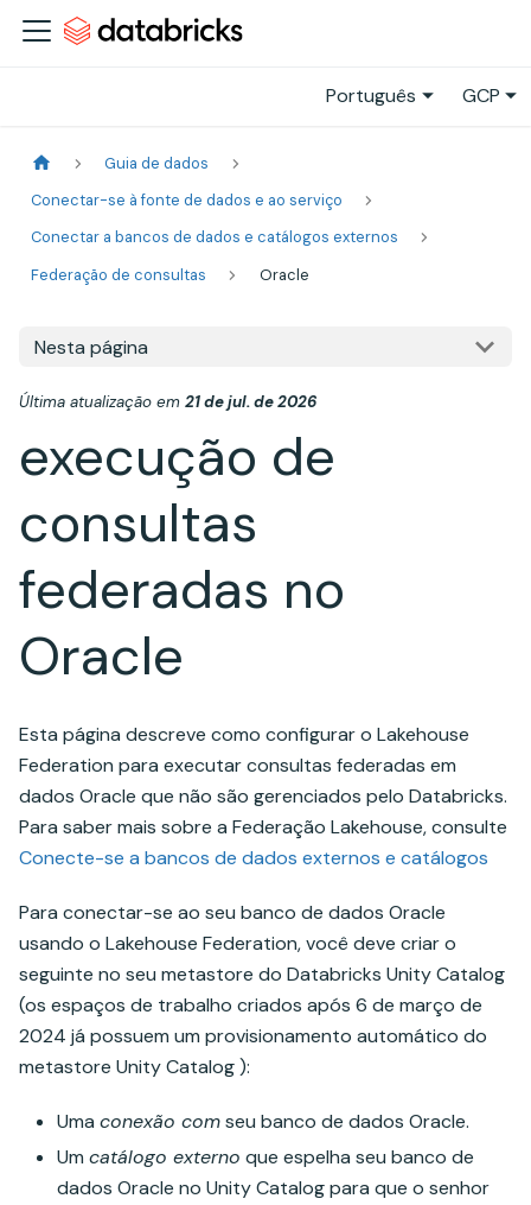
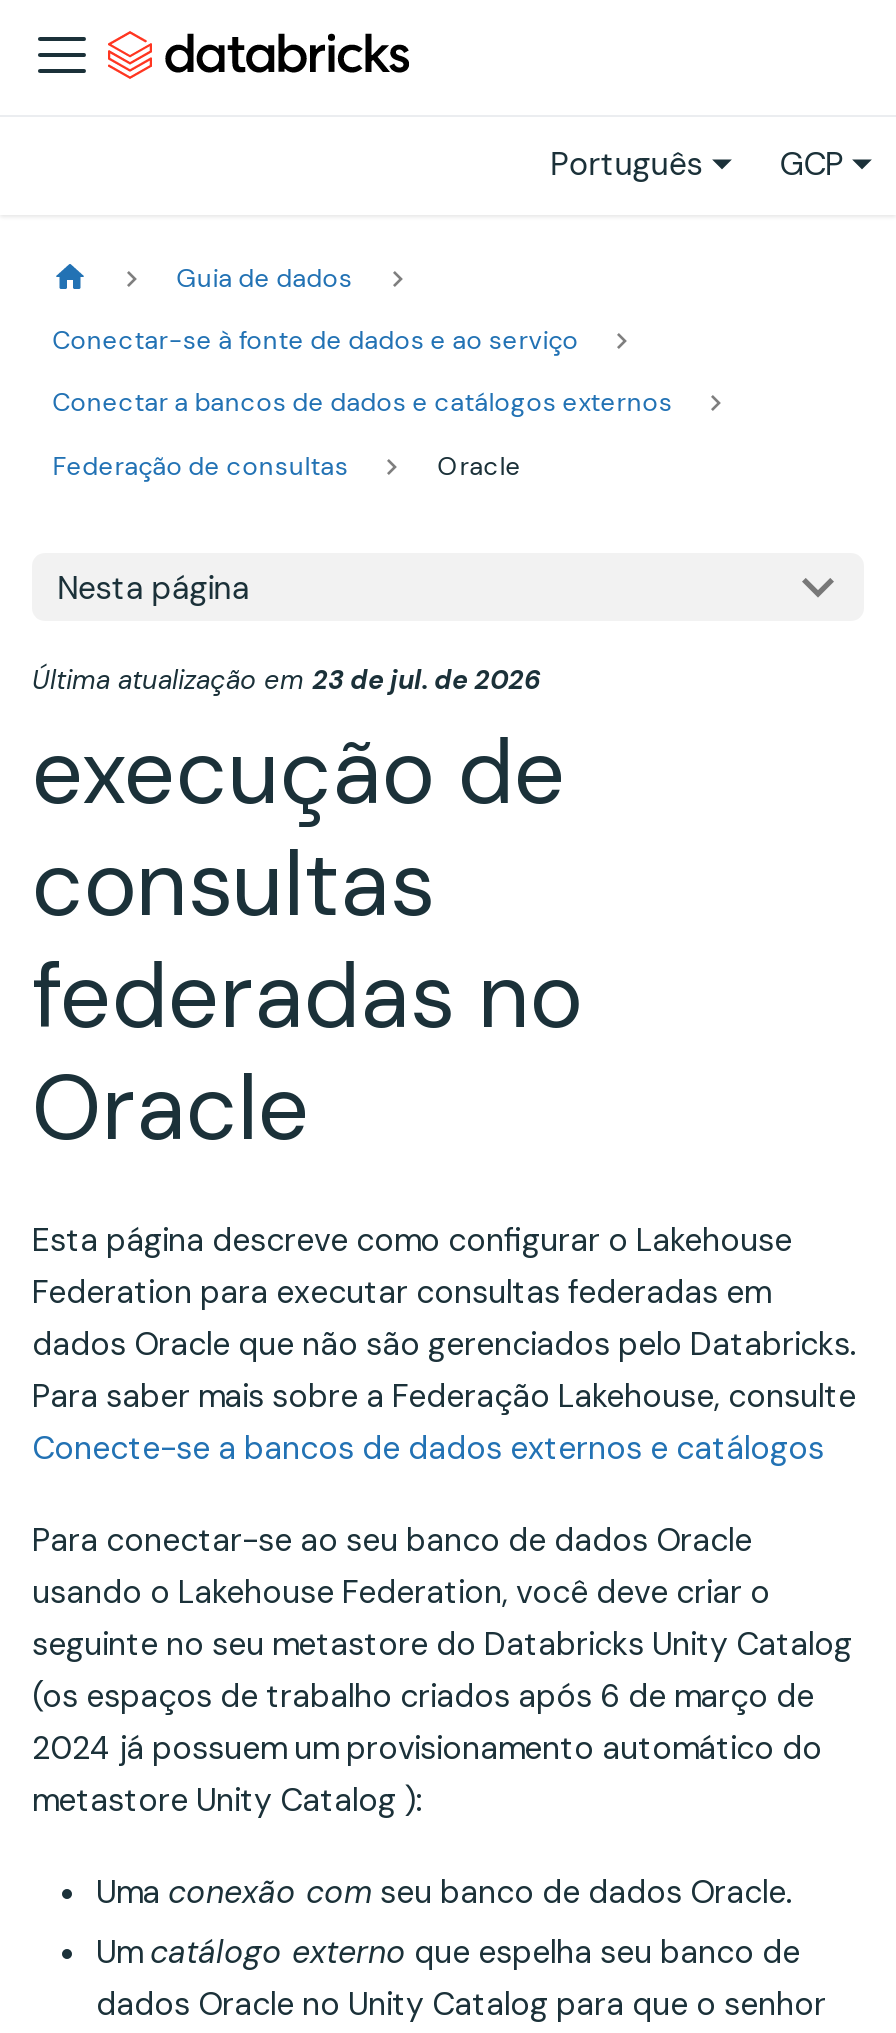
[19,392,316,412] Última atualização em 21 de jul. de 2026 -> [32,664,540,698] Última atualização em 23 de jul. de 2026

